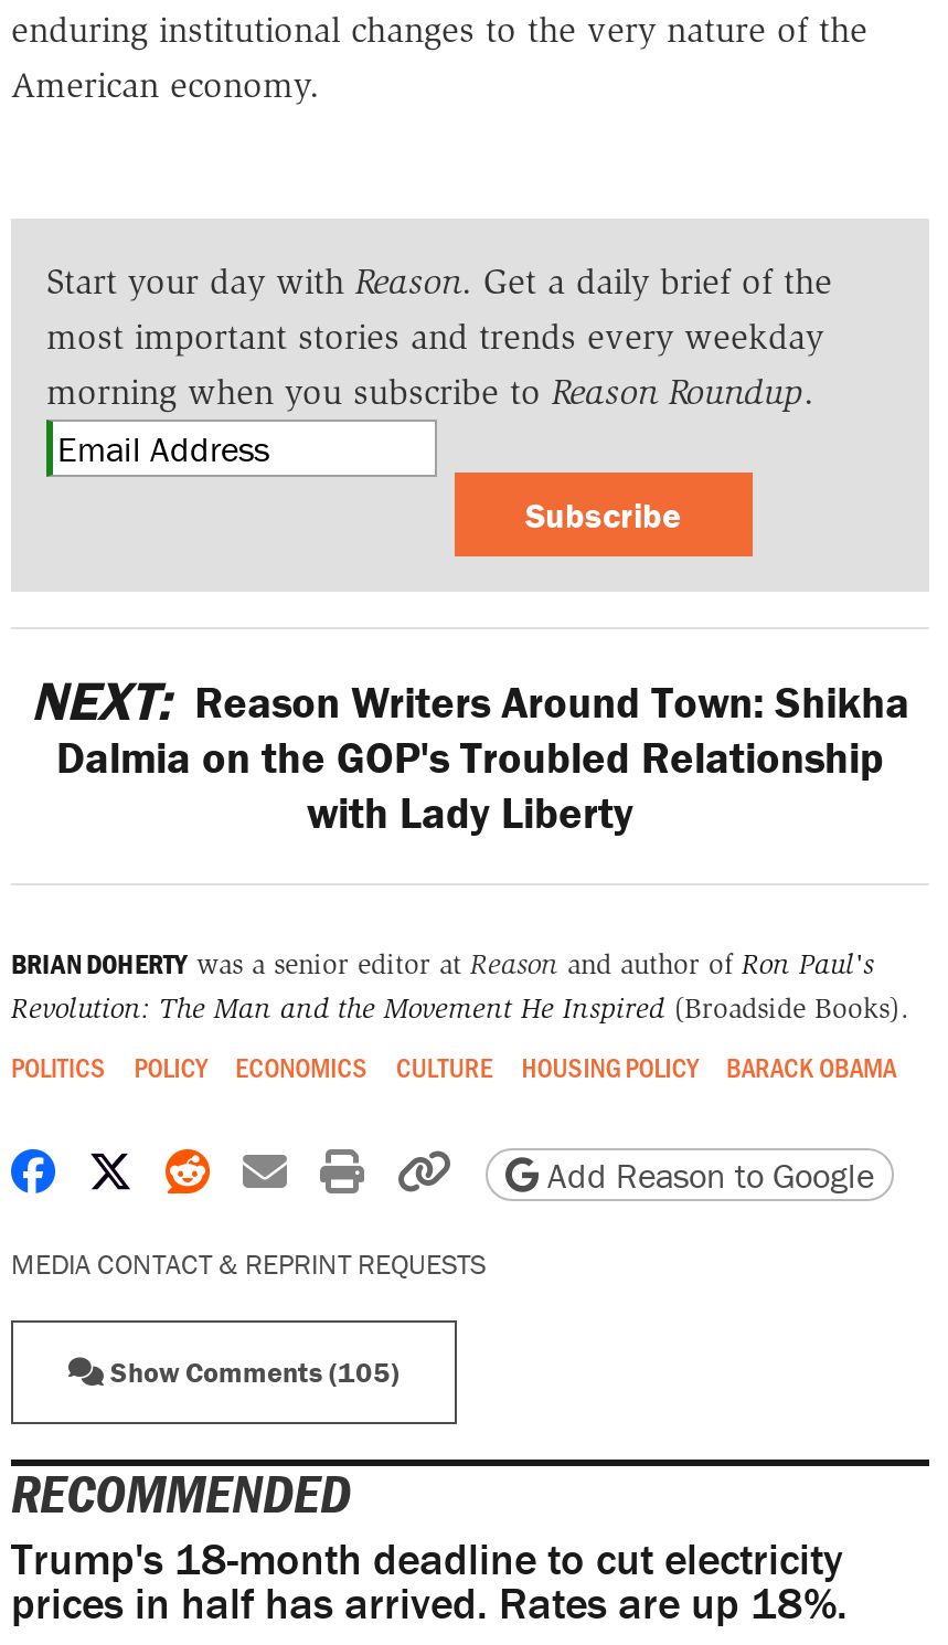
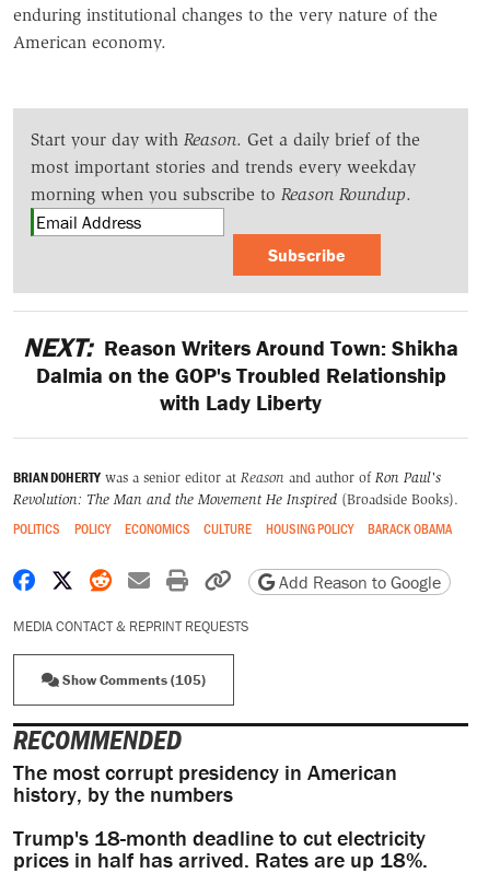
none -> [13,758,397,808] The most corrupt presidency in American | history, by the numbers

